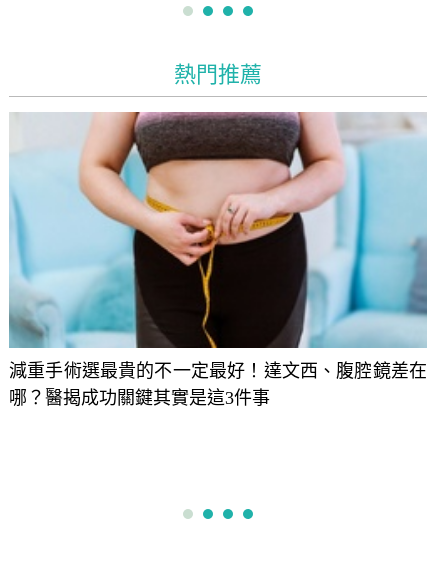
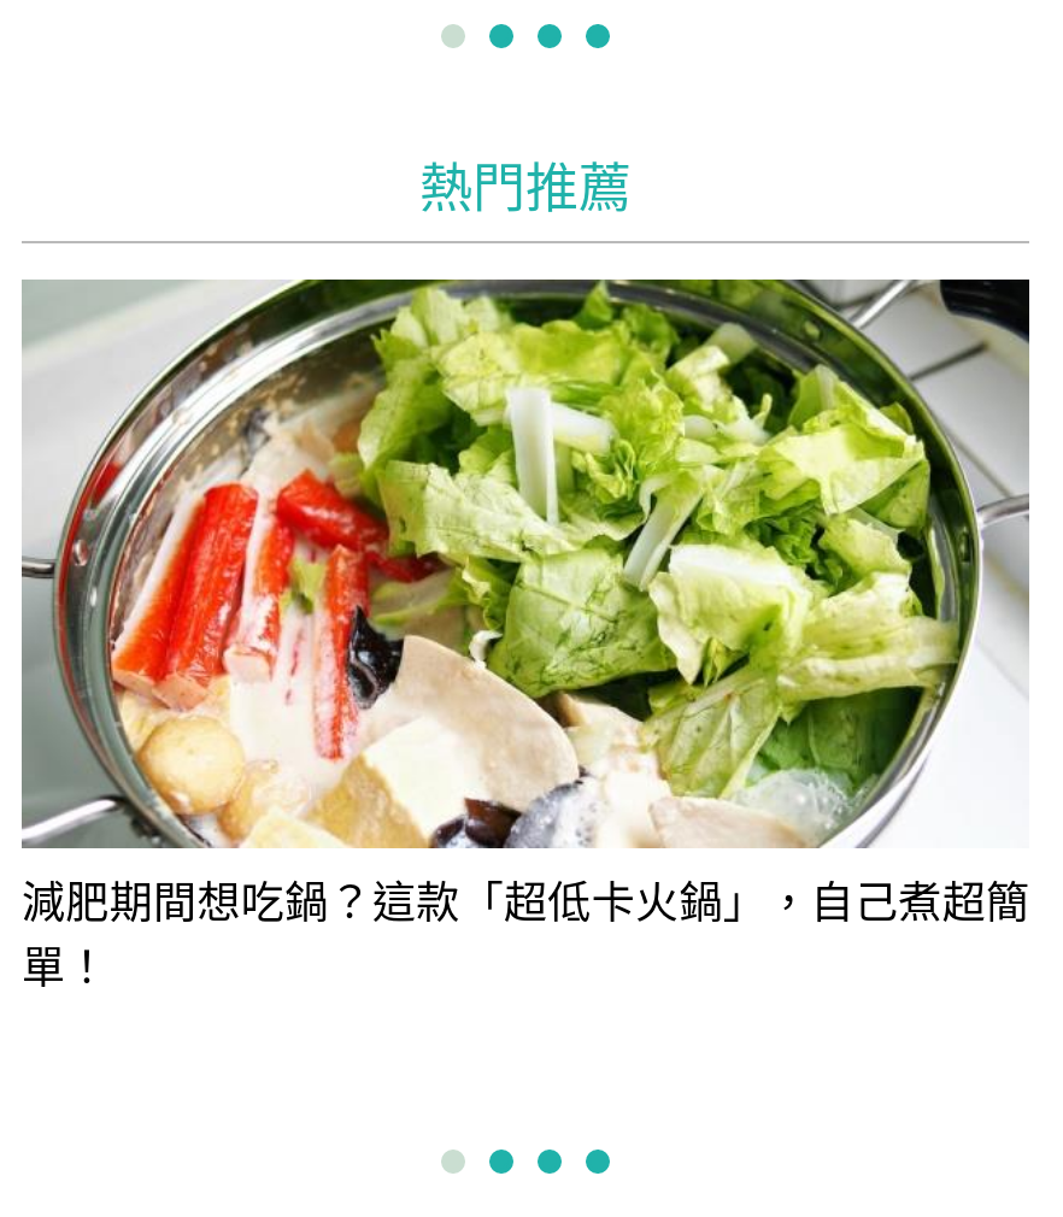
[9,111,428,349] [image] -> [19,277,1032,778] [image]
[9,361,427,408] 減重手術選最貴的不一定最好！達文西、腹腔鏡差在 | 哪？醫揭成功關鍵其實是這3件事 -> [22,880,1029,993] 減肥期間想吃鍋？這款「超低卡火鍋」，自己煮超簡 | 單！

